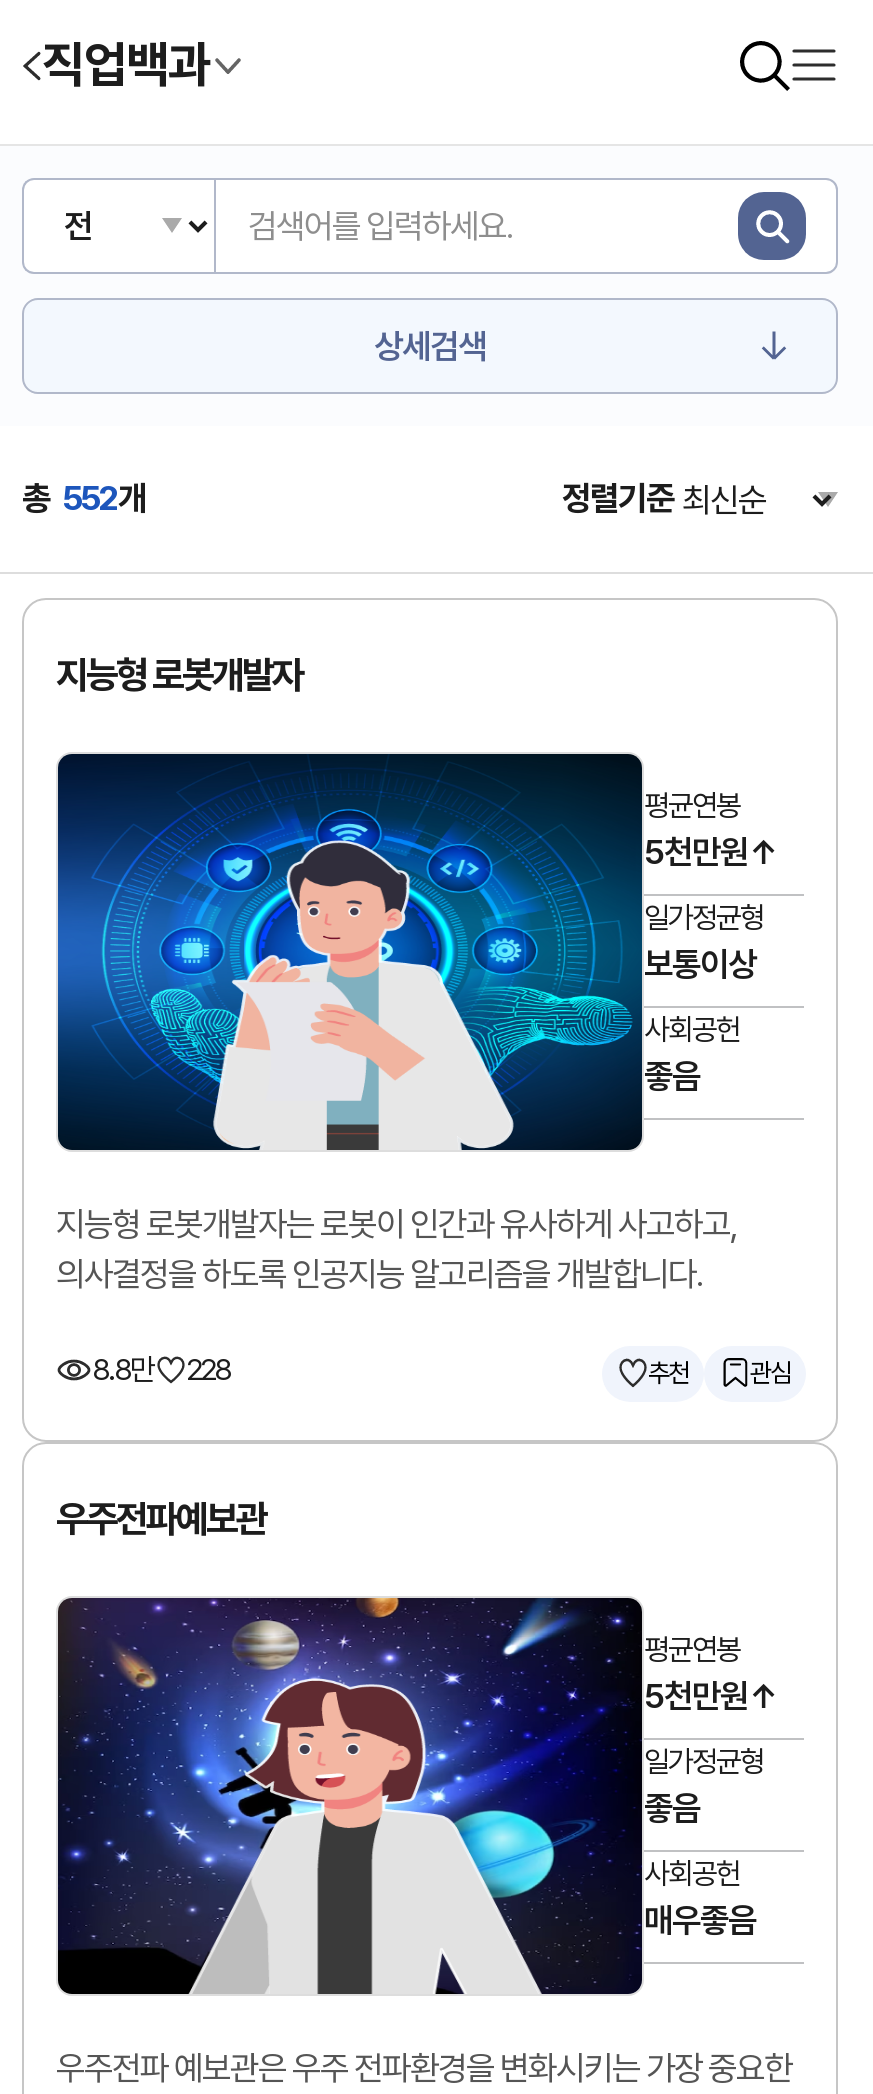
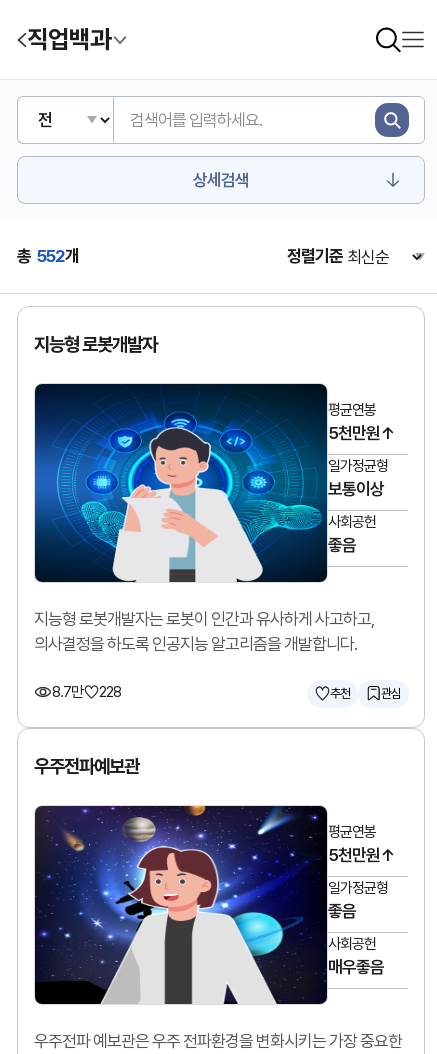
[92,1352,230,1388] 8.8만 228 -> [52,683,121,701] 8.7만 228

